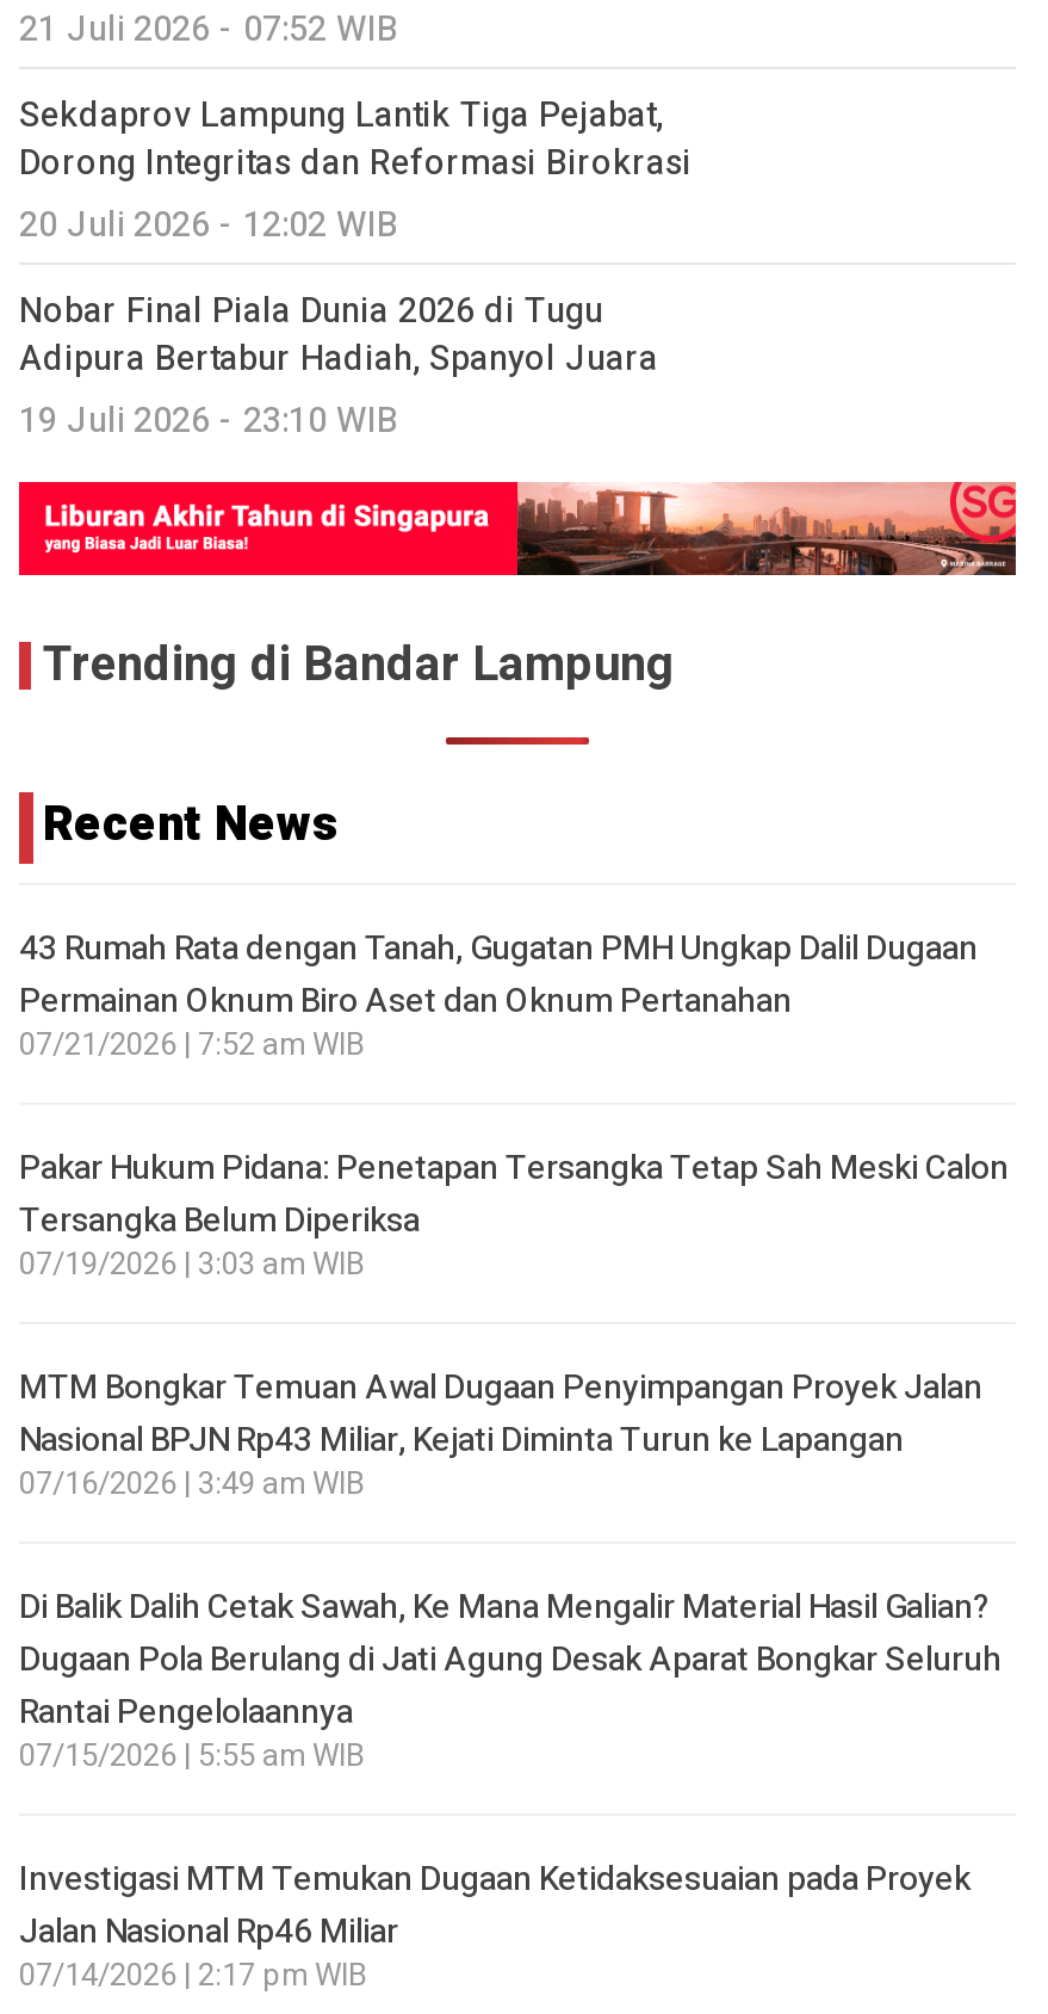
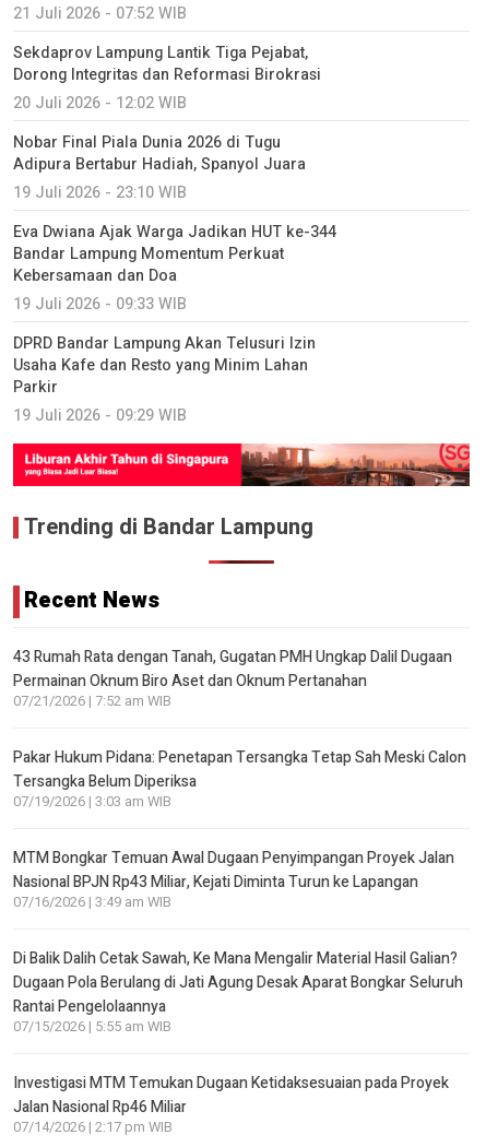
none -> [13,221,336,427] Eva Dwiana Ajak Warga Jadikan HUT ke-344 | Bandar Lampung Momentum Perkuat | Kebersamaan dan Doa | 19 Juli 2026 - 09:33 WIB | DPRD Bandar Lampung Akan Telusuri Izin | Usaha Kafe dan Resto yang Minim Lahan | Parkir | 19 Juli 2026 - 09:29 WIB

